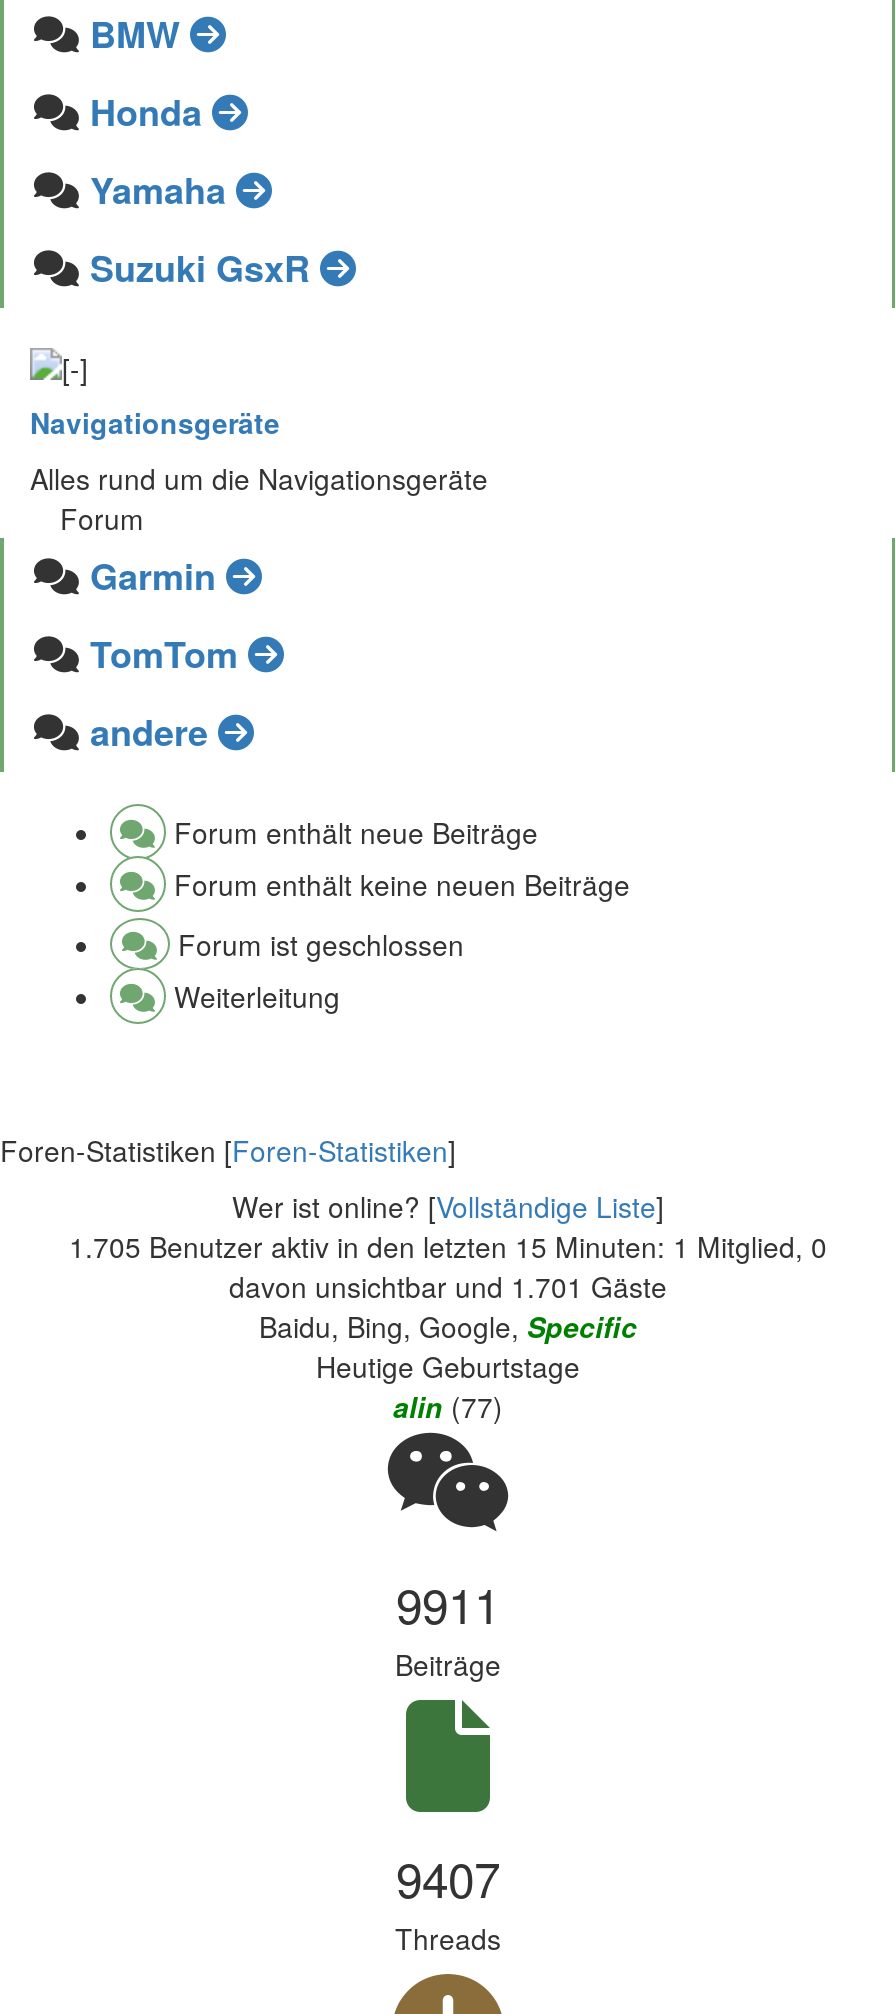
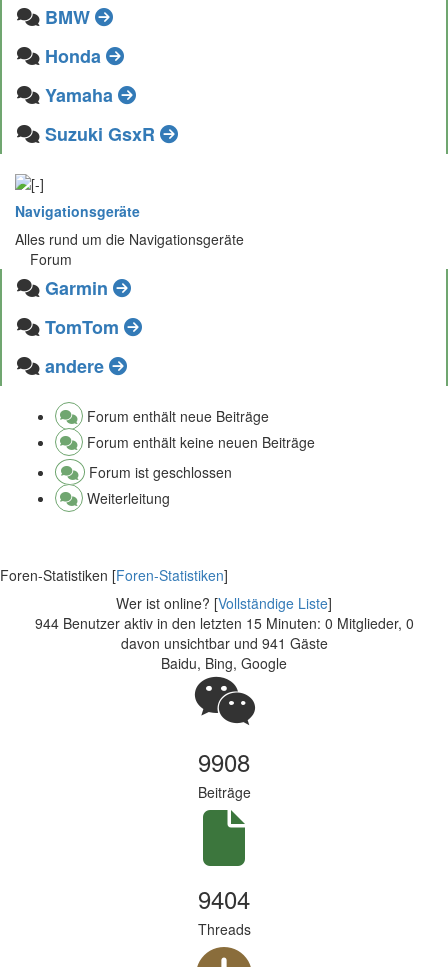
[69,1226,827,1426] 1.705 Benutzer aktiv in den letzten 15 Minuten: 1 Mitglied, 0 | davon unsichtbar und 1.701 Gäste | Baidu, Bing, Google, Specific | Heutige Geburtstage | alin (77) -> [34,613,413,673] 944 Benutzer aktiv in den letzten 15 Minuten: 0 Mitglieder, 0 | davon unsichtbar und 941 Gäste | Baidu, Bing, Google
[396,1568,500,1638] 9911 -> [198,744,250,779] 9908
[396,1842,500,1912] 9407 -> [198,881,250,916] 9404

